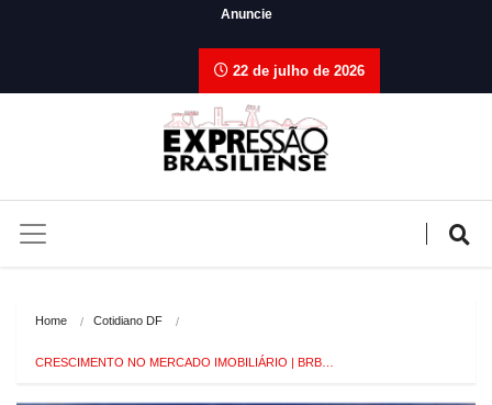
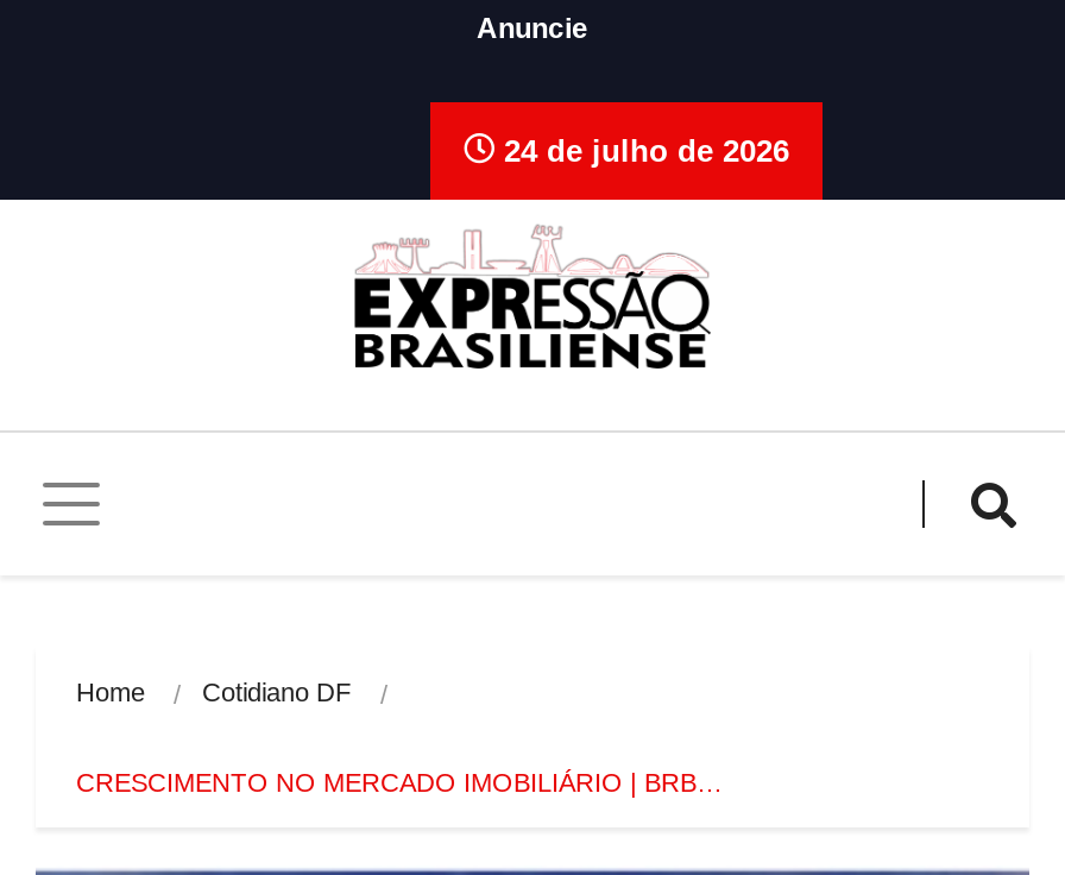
[228,63,365,79] 22 de julho de 2026 -> [494,133,789,169] 24 de julho de 2026

